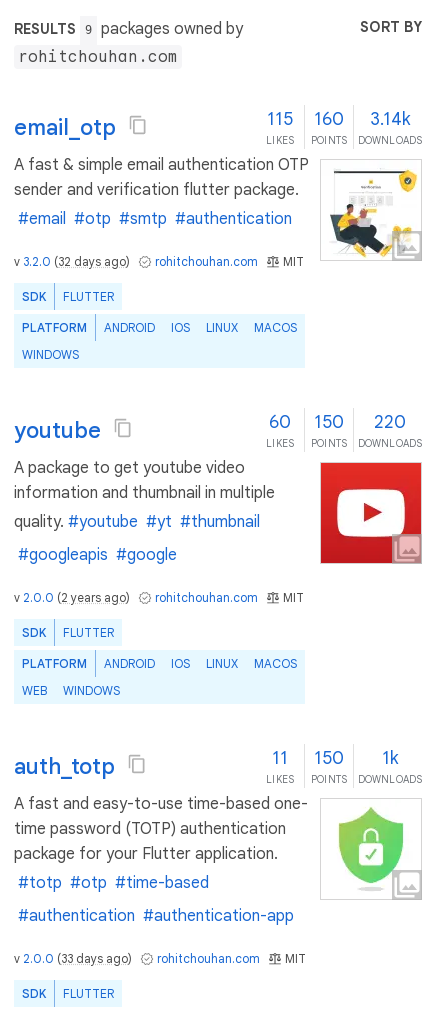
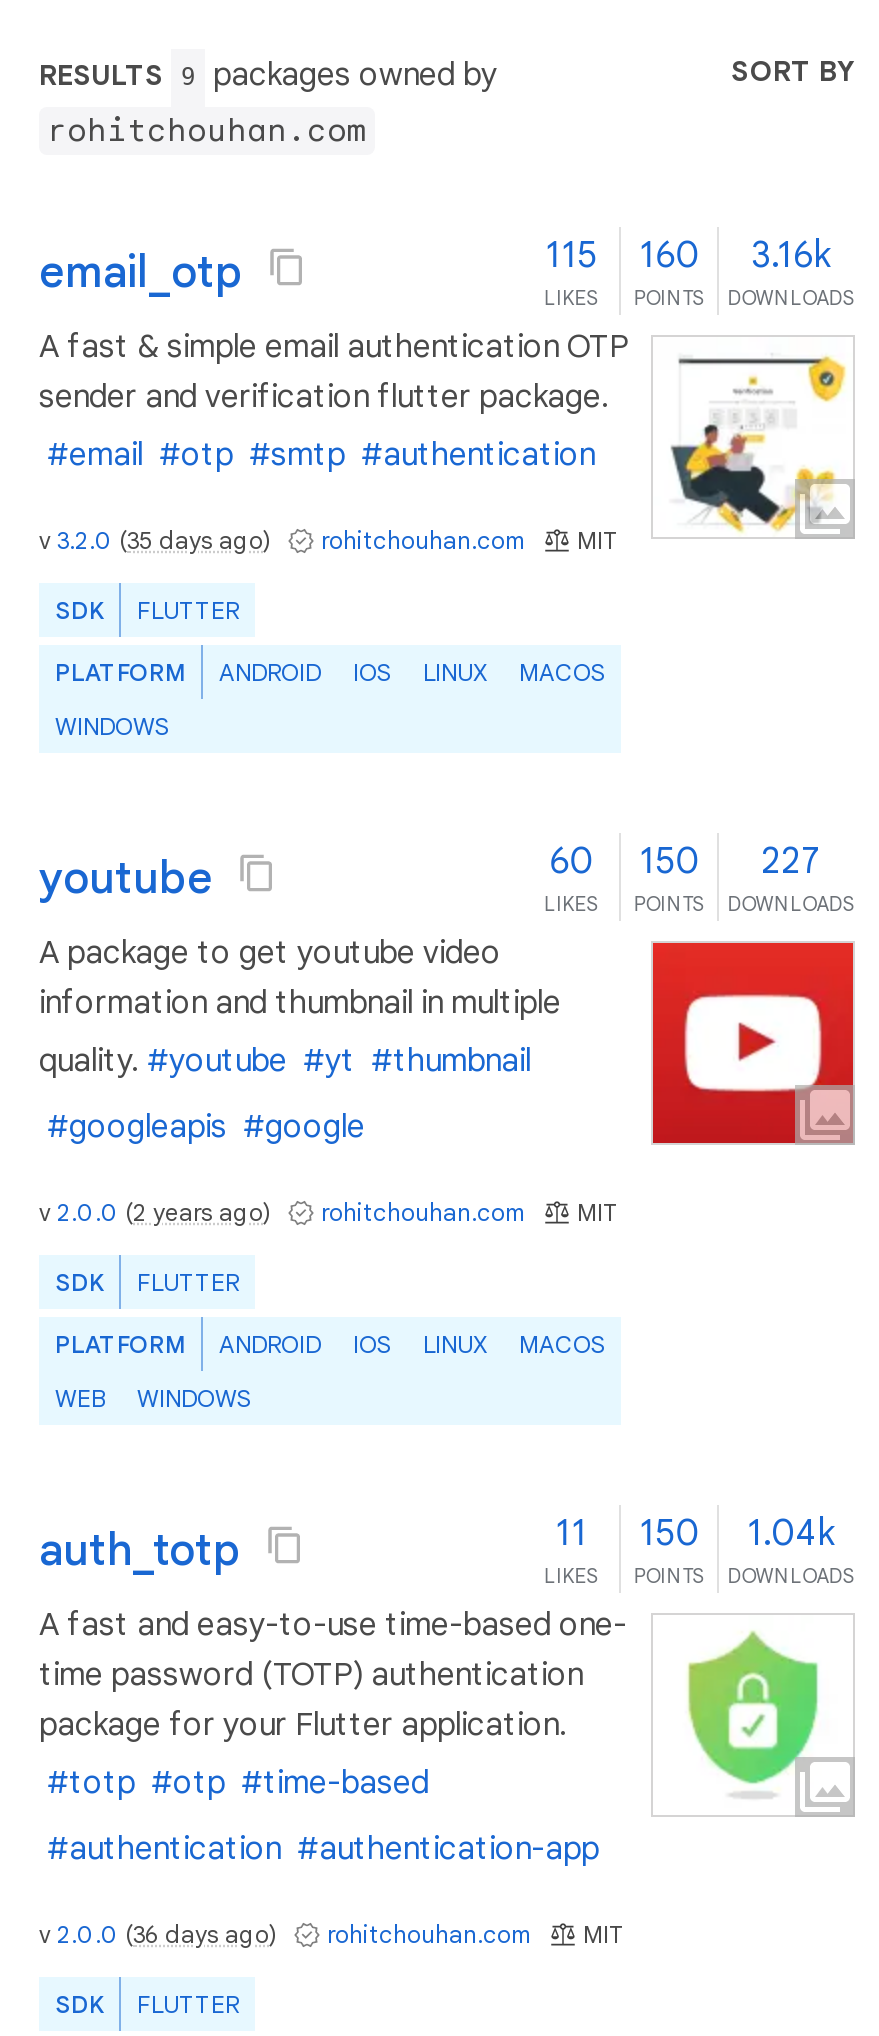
[267,108,410,130] 115 160 3.14k -> [545,233,831,277] 115 160 3.16k
[14,254,304,269] v 3.2.0 (32 days ago) rohitchouhan.com MIT -> [39,525,619,555] v 3.2.0 (35 days ago) rohitchouhan.com MIT
[269,411,406,433] 60 150 220 -> [549,839,821,883] 60 150 227
[272,747,398,769] 11 150 1k -> [555,1511,835,1555] 11 150 1.04k
[14,951,306,966] v 2.0.0 (33 days ago) rohitchouhan.com MIT -> [39,1919,625,1949] v 2.0.0 (36 days ago) rohitchouhan.com MIT

